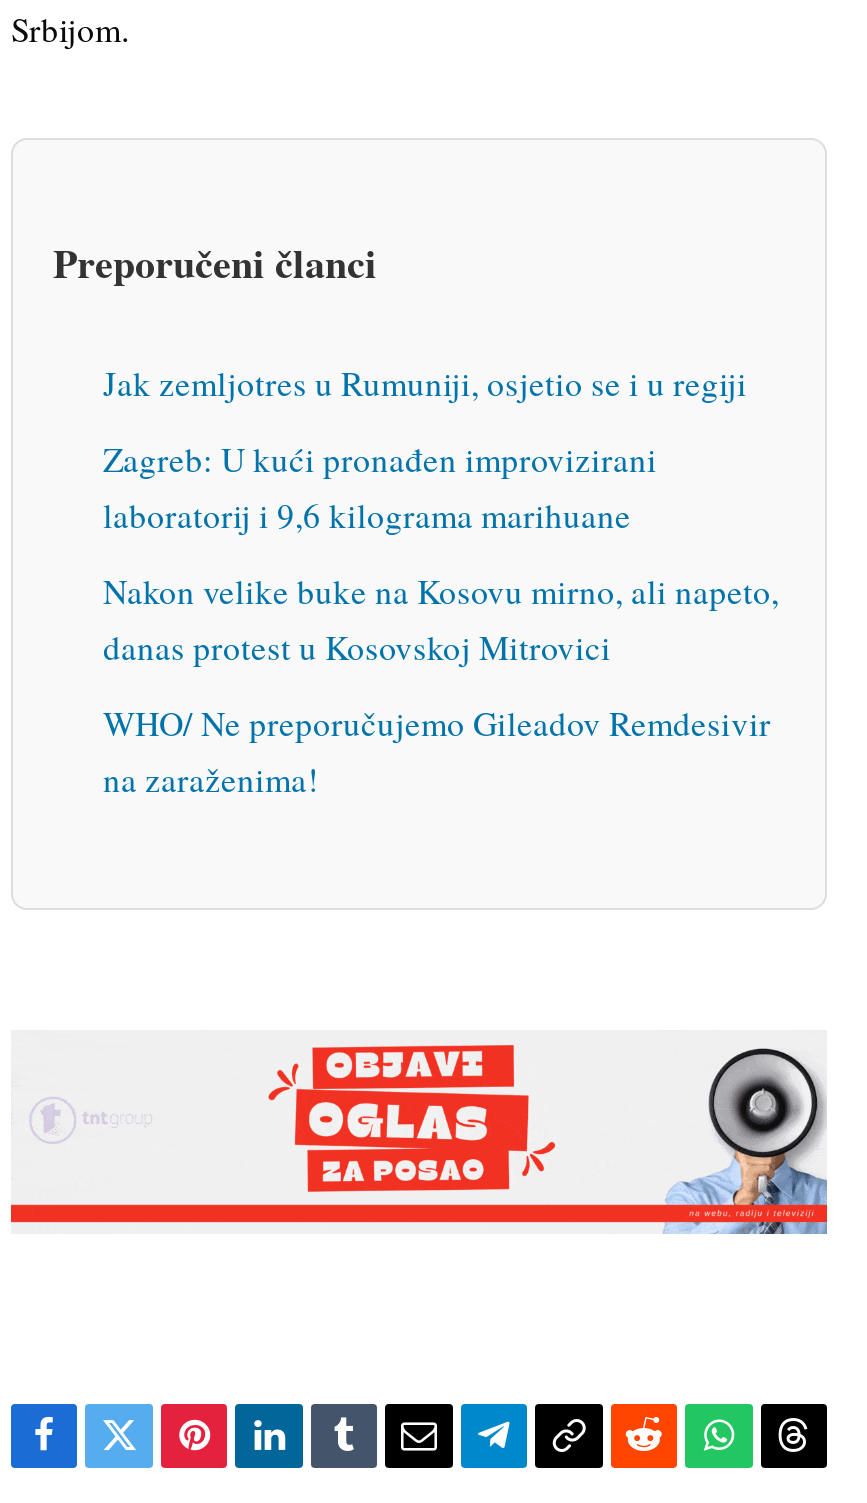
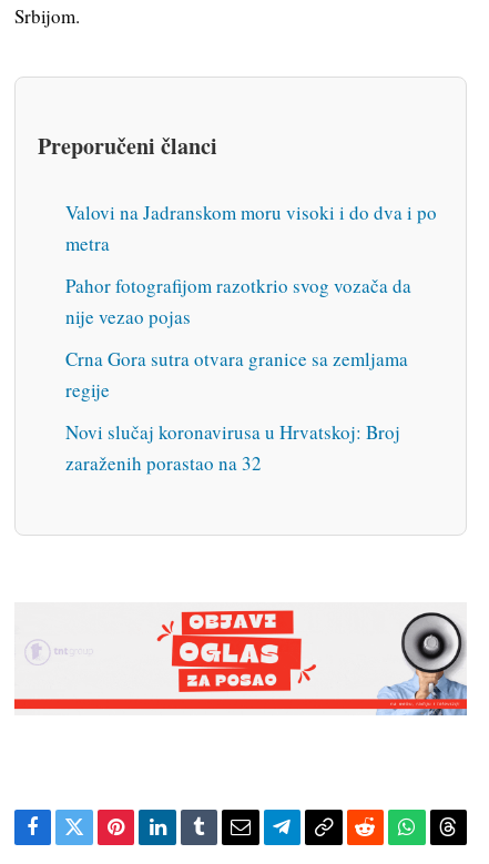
[103,359,747,405] Jak zemljotres u Rumuniji, osjetio se i u regiji -> [65,199,437,256] Valovi na Jadranskom moru visoki i do dva i po | metra
[103,435,657,537] Zagreb: U kući pronađen improvizirani | laboratorij i 9,6 kilograma marihuane -> [65,272,411,329] Pahor fotografijom razotkrio svog vozača da | nije vezao pojas
[103,567,779,669] Nakon velike buke na Kosovu mirno, ali napeto, | danas protest u Kosovskoj Mitrovici -> [65,346,408,402] Crna Gora sutra otvara granice sa zemljama | regije
[103,699,771,801] WHO/ Ne preporučujemo Gileadov Remdesivir | na zaraženima! -> [65,419,400,475] Novi slučaj koronavirusa u Hrvatskoj: Broj | zaraženih porastao na 32

